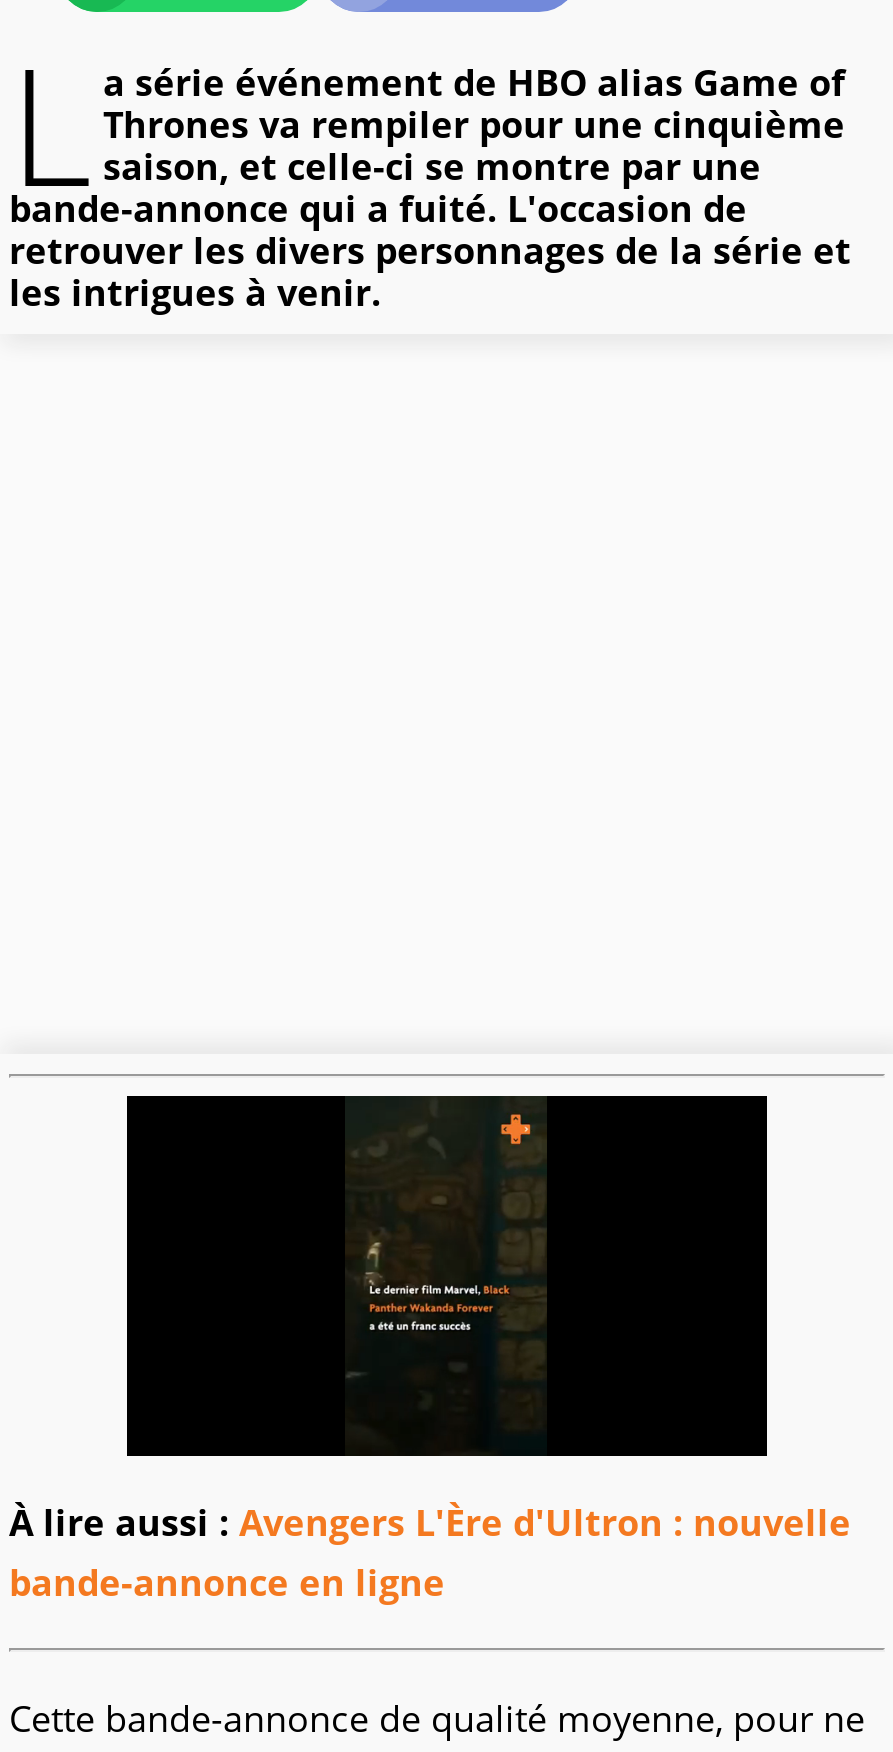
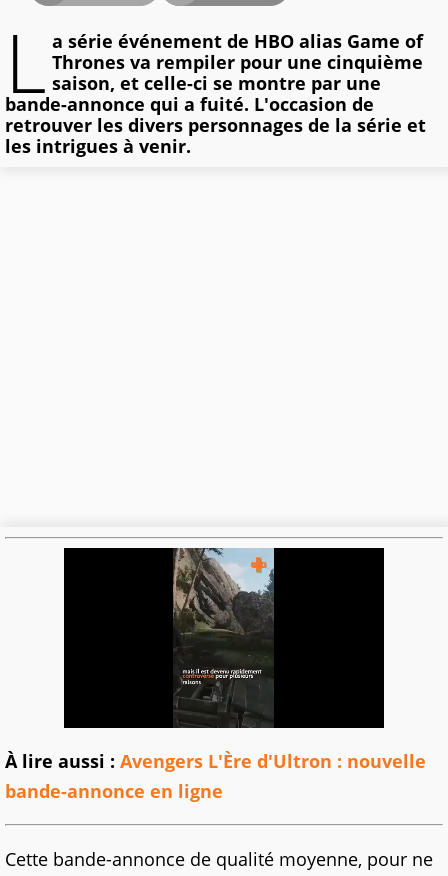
[347,1094,547,1454] [image] -> [173,547,275,728] [image]

